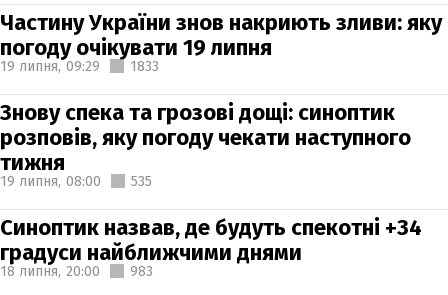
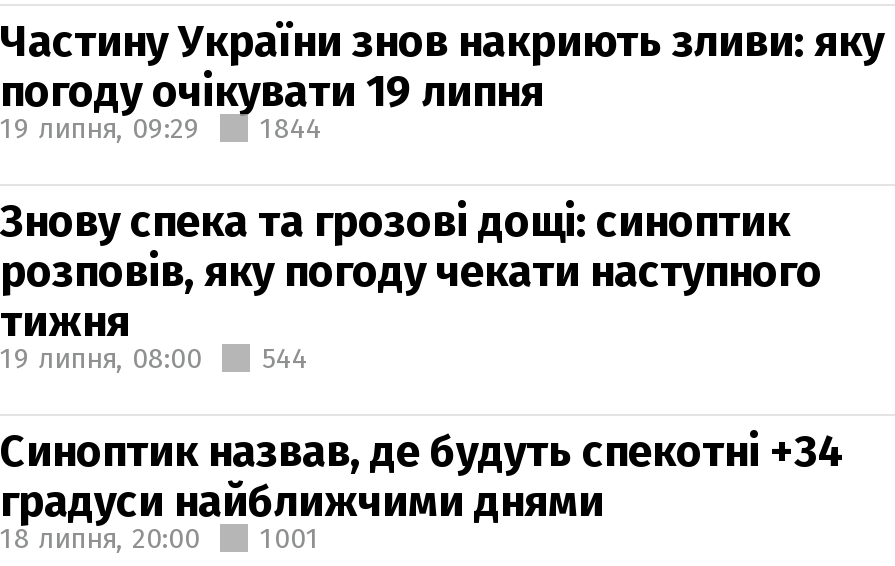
[0,57,159,74] 19 липня, 09:29 1833 -> [0,111,322,145] 19 липня, 09:29 1844
[0,172,152,189] 19 липня, 08:00 535 -> [0,341,308,375] 19 липня, 08:00 544
[0,262,153,279] 18 липня, 20:00 983 -> [0,521,320,555] 18 липня, 20:00 1001

